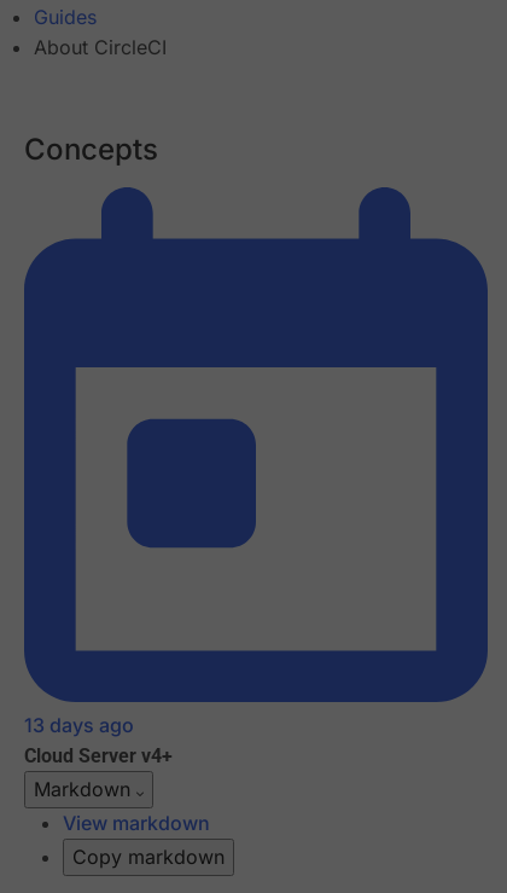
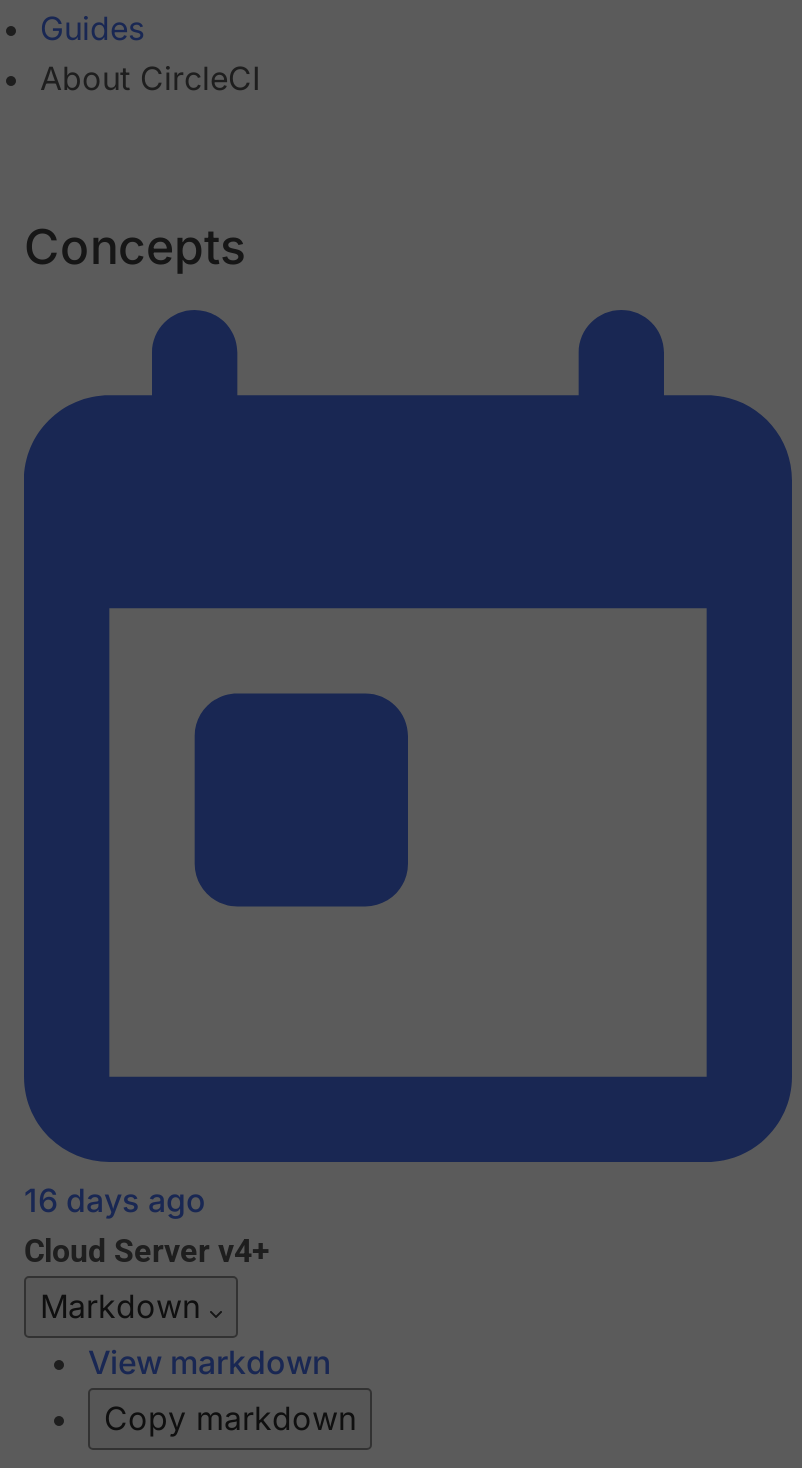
[24,714,134,738] 13 days ago -> [24,1181,206,1221] 16 days ago

